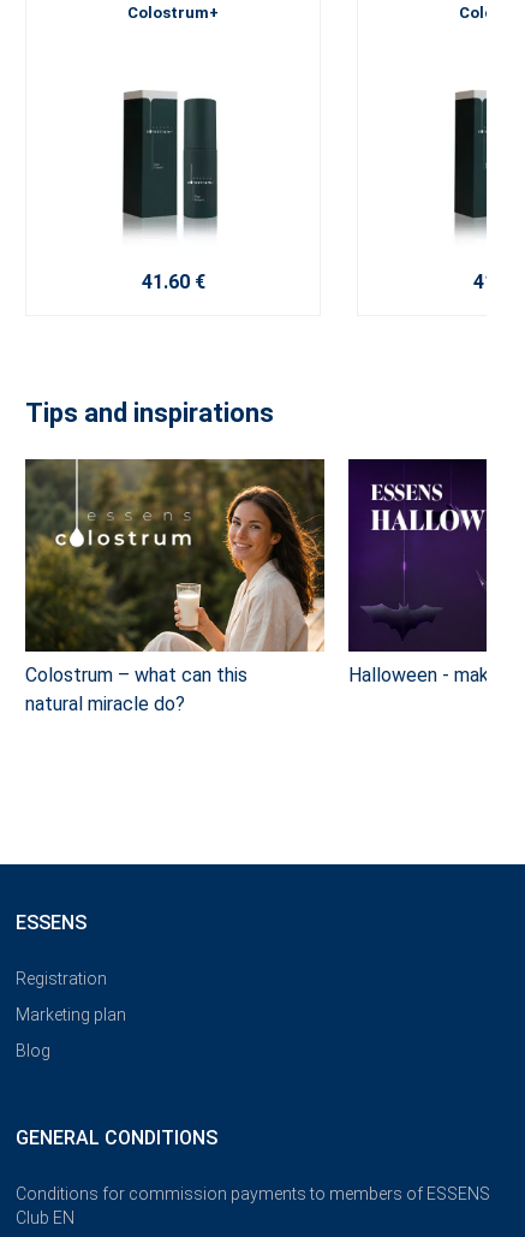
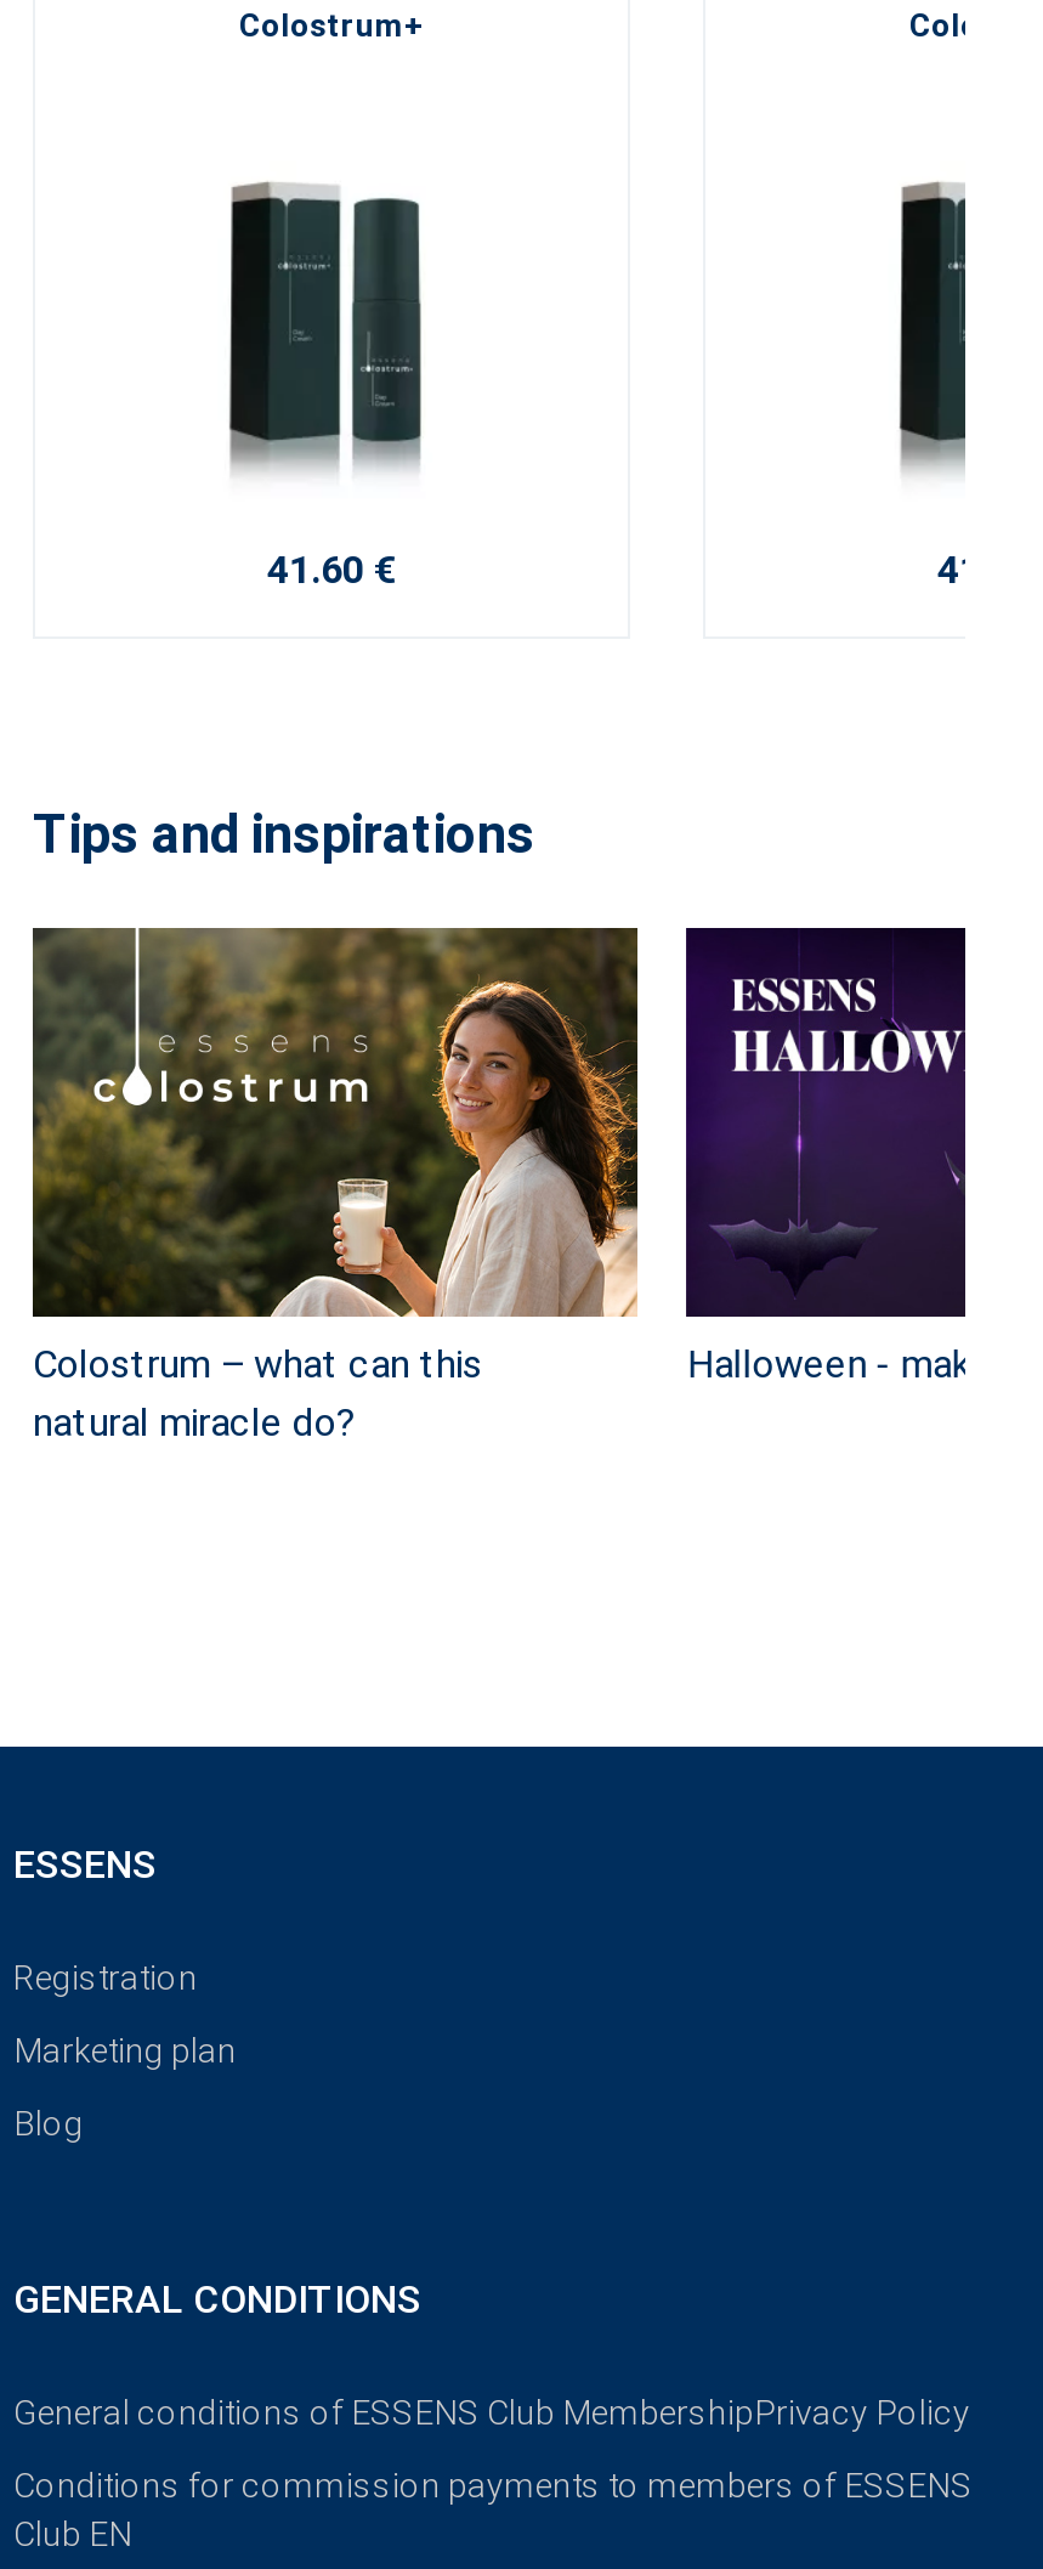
none -> [13,2394,970,2432] General conditions of ESSENS Club MembershipPrivacy Policy

